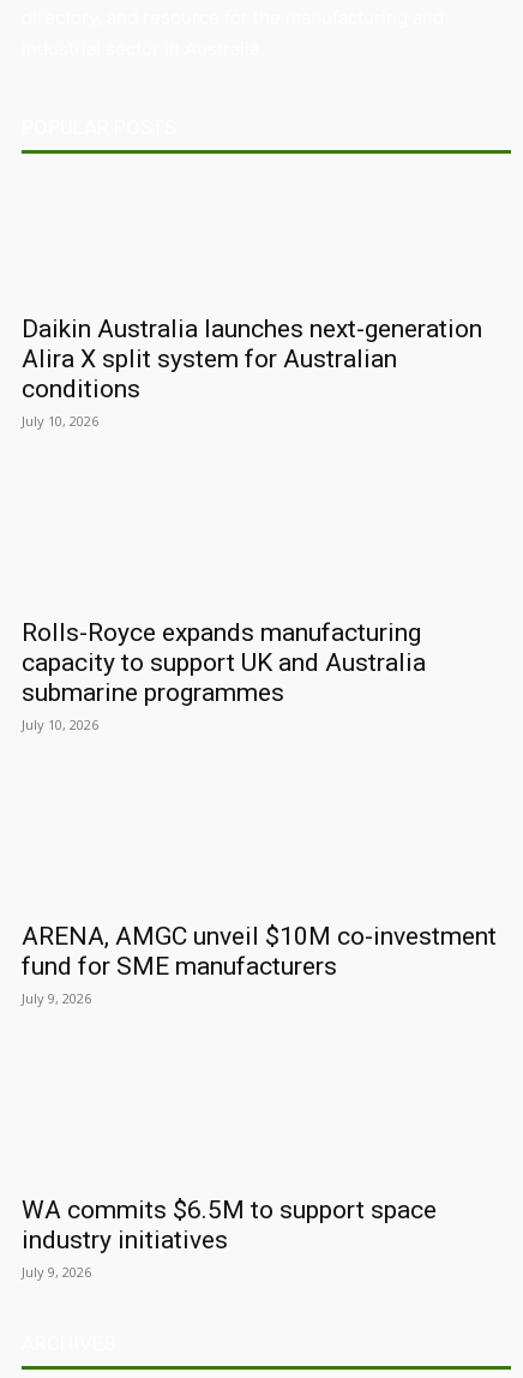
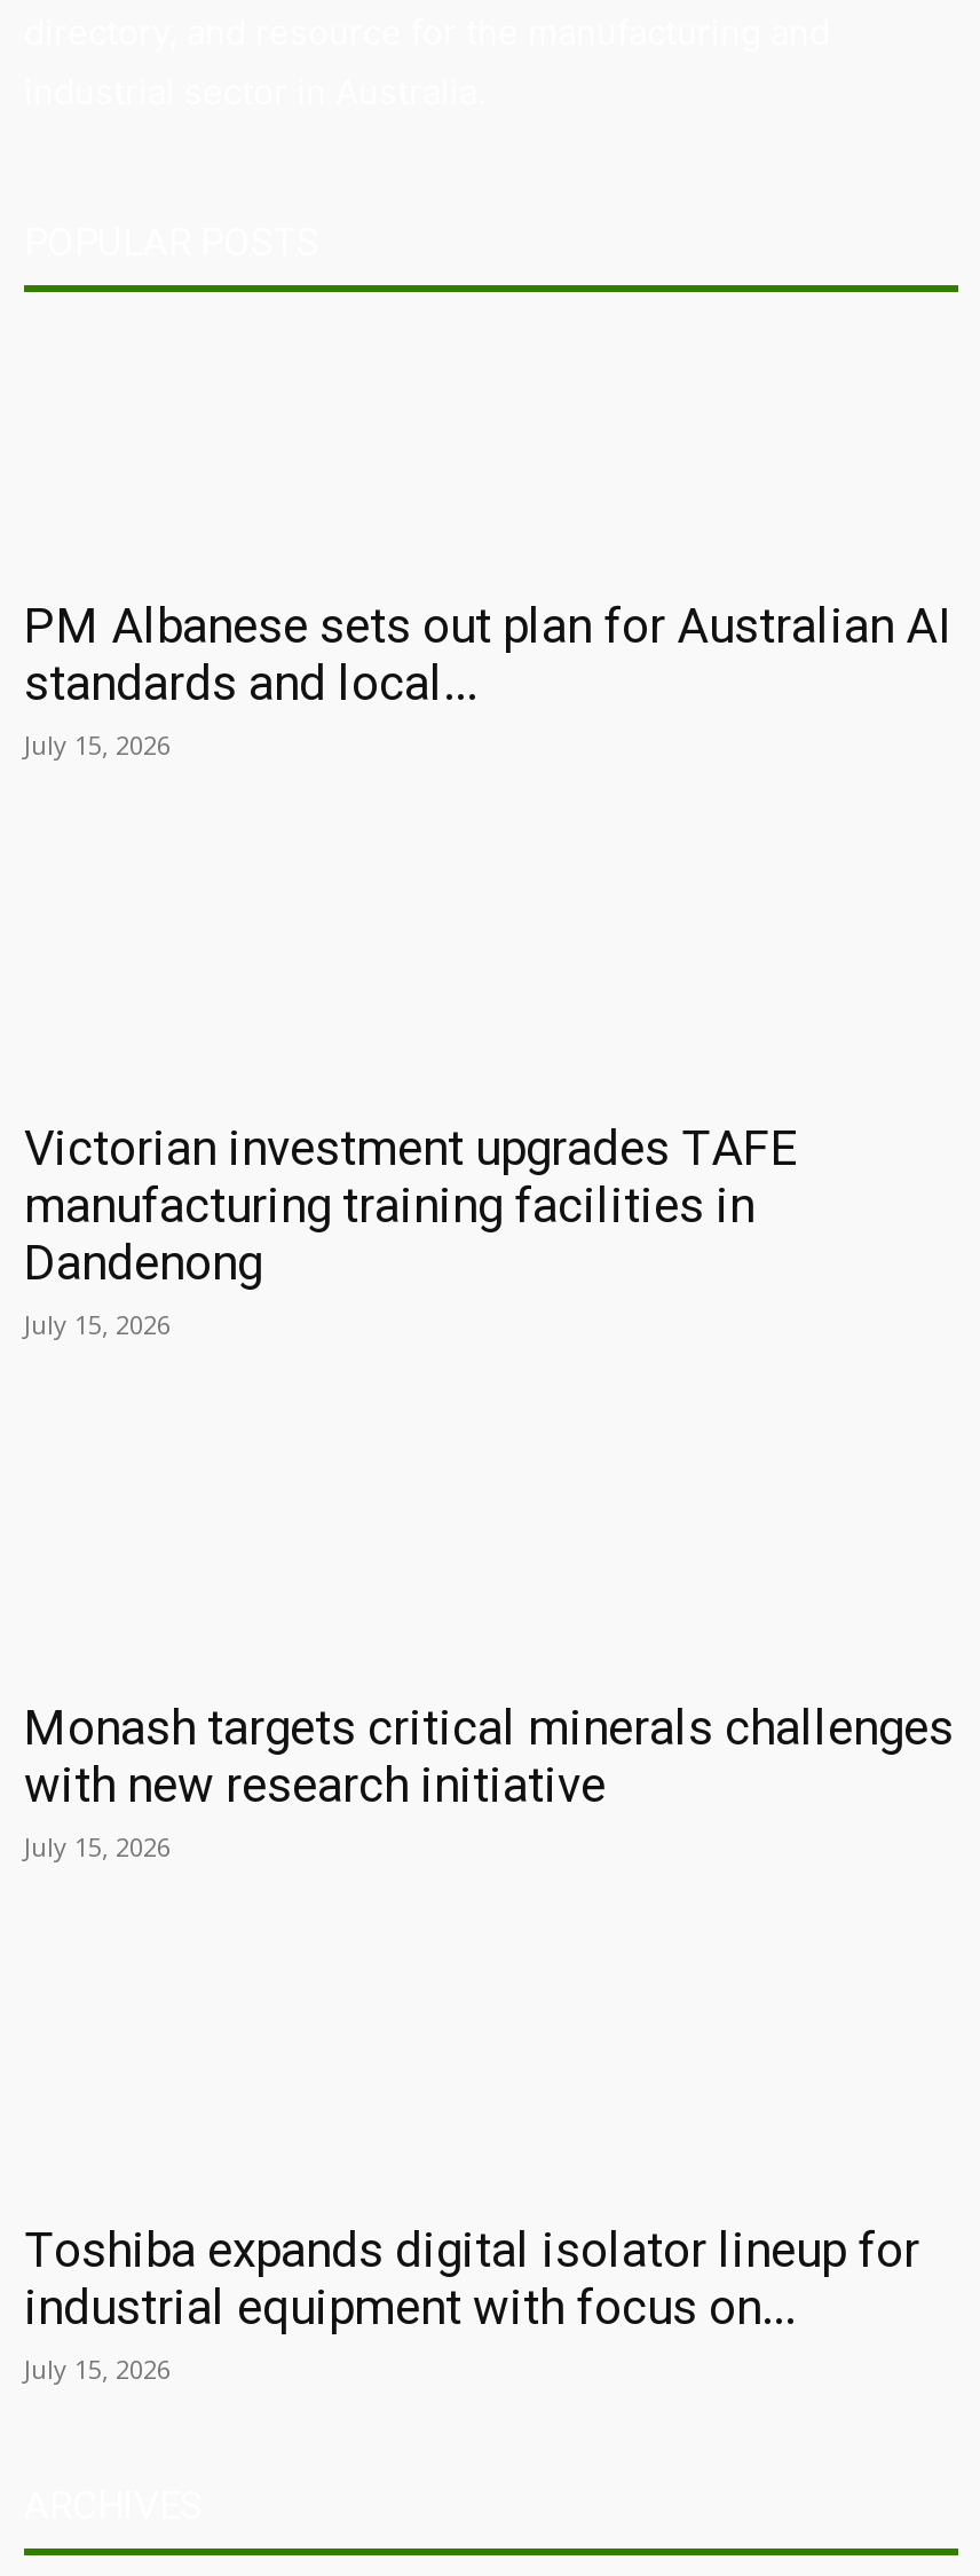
[22,314,482,430] Daikin Australia launches next-generation | Alira X split system for Australian | conditions | July 10, 2026 -> [24,599,951,762] PM Albanese sets out plan for Australian AI | standards and local... | July 15, 2026
[22,618,426,733] Rolls-Royce expands manufacturing | capacity to support UK and Australia | submarine programmes | July 10, 2026 -> [24,1121,798,1341] Victorian investment upgrades TAFE | manufacturing training facilities in | Dandenong | July 15, 2026
[22,922,497,1007] ARENA, AMGC unveil $10M co-investment | fund for SME manufacturers | July 9, 2026 -> [24,1701,954,1864] Monash targets critical minerals challenges | with new research initiative | July 15, 2026
[22,1196,437,1281] WA commits $6.5M to support space | industry initiatives | July 9, 2026 -> [24,2223,919,2386] Toshiba expands digital isolator lineup for | industrial equipment with focus on... | July 15, 2026

